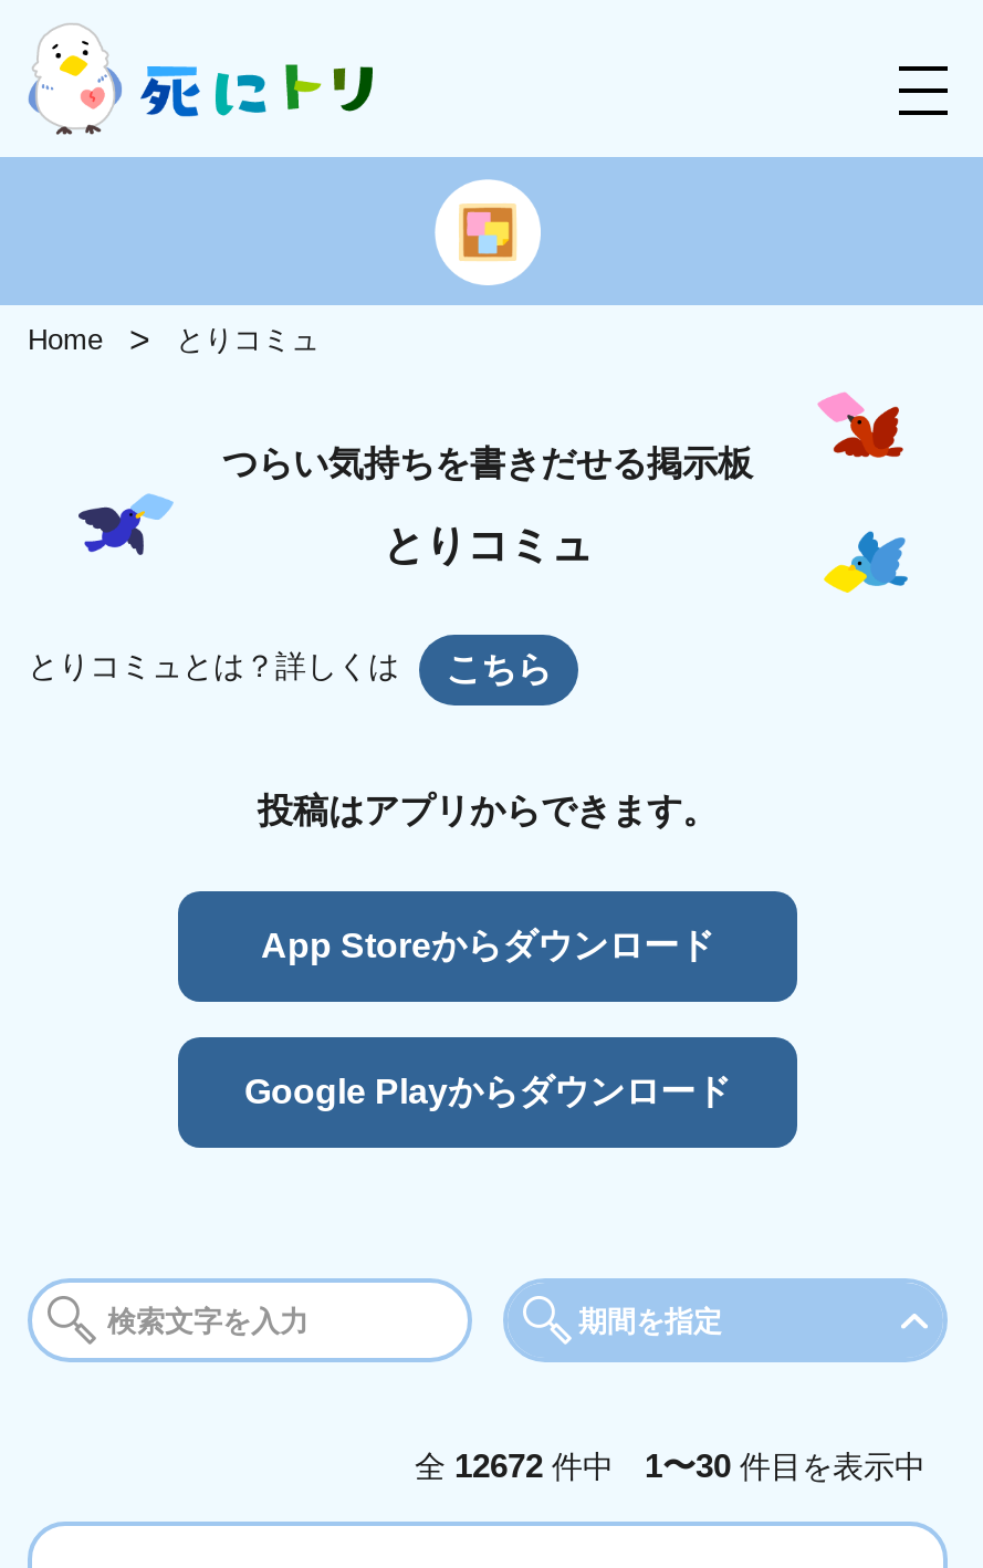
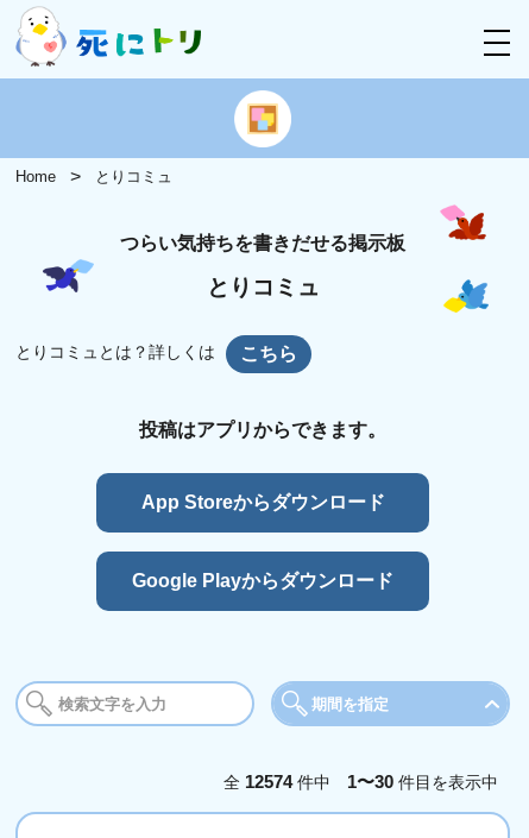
[415,1447,926,1485] 全12672件中 1〜30件目を表示中 -> [223,772,498,792] 全12574件中 1〜30件目を表示中

